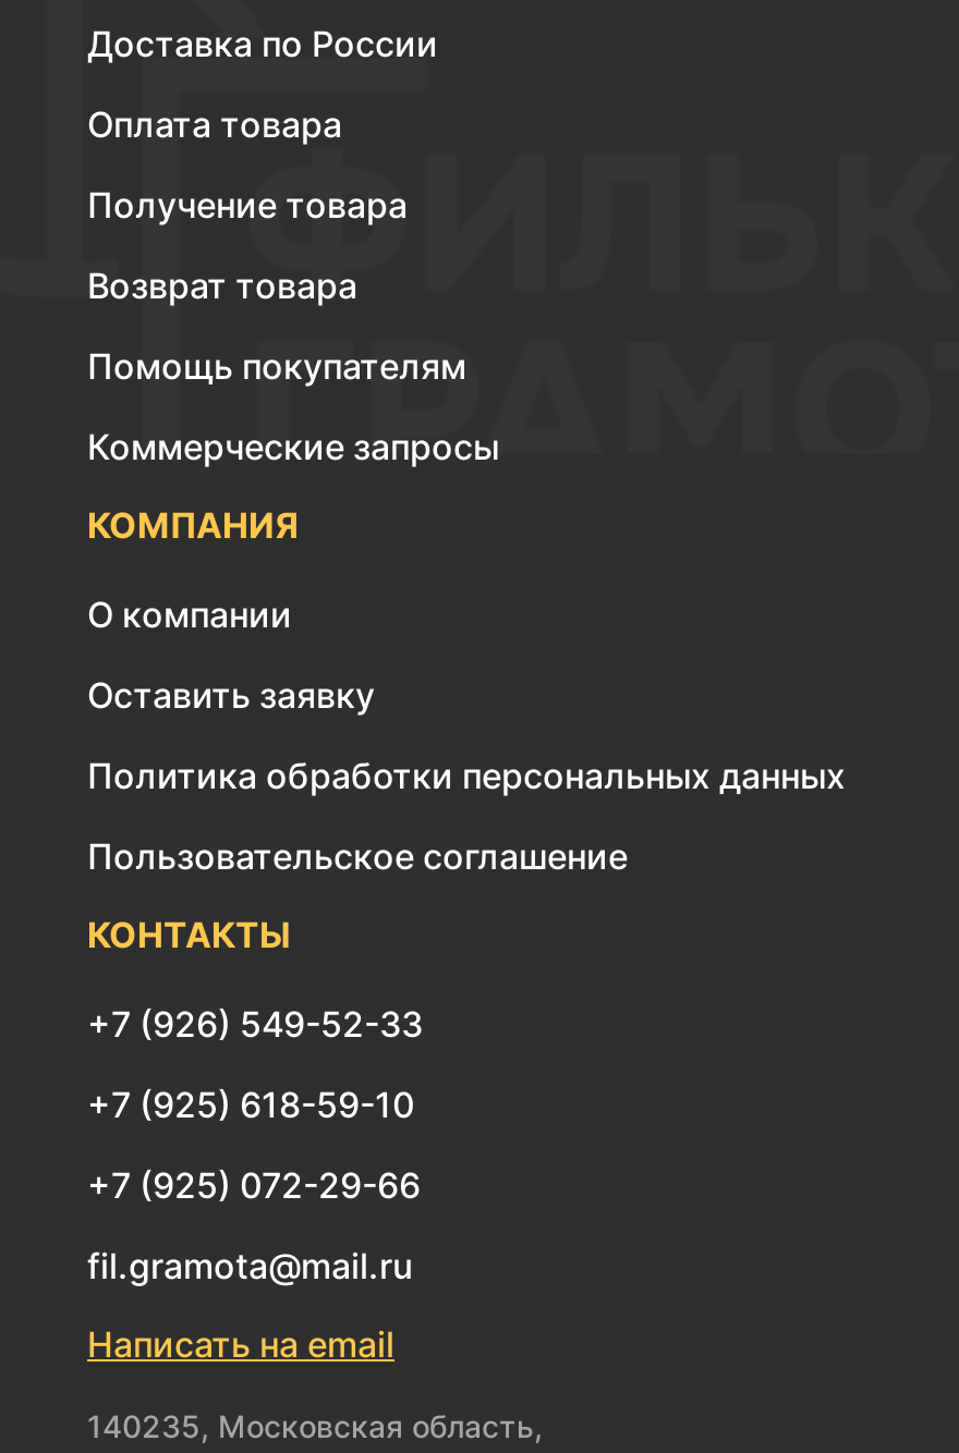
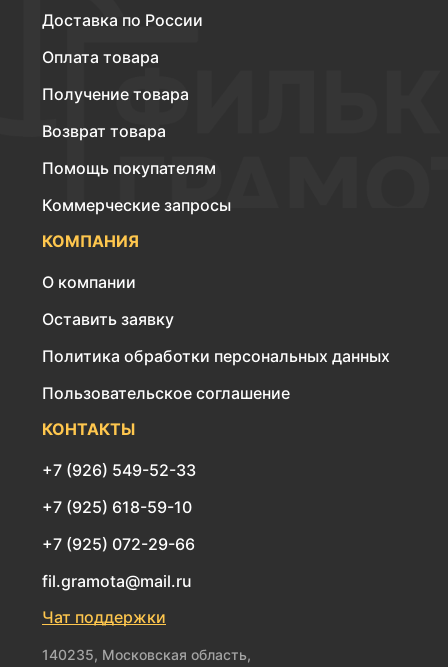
[87,1322,394,1366] Написать на email -> [42,607,166,627] Чат поддержки

